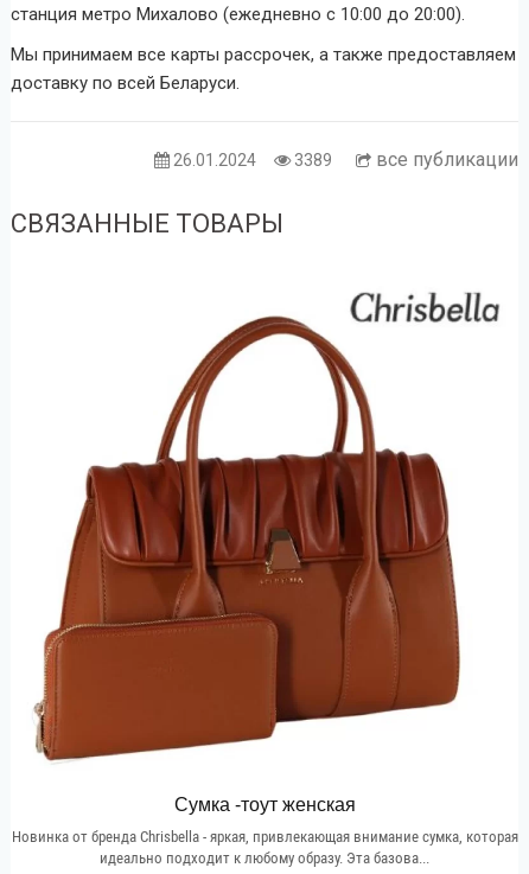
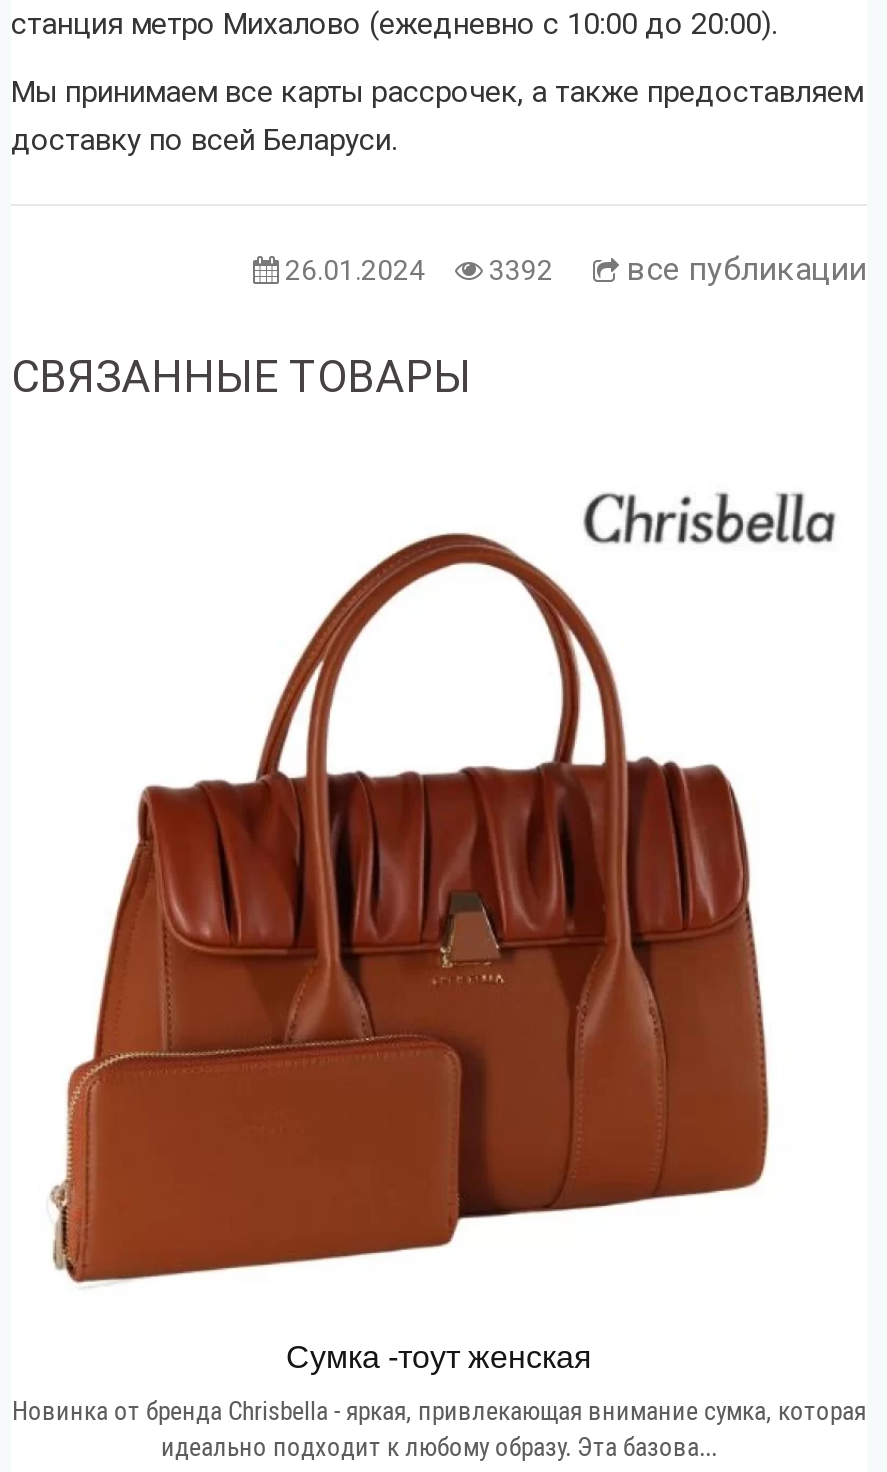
[170,151,332,170] 26.01.2024 3389 -> [279,254,553,286] 26.01.2024 3392

